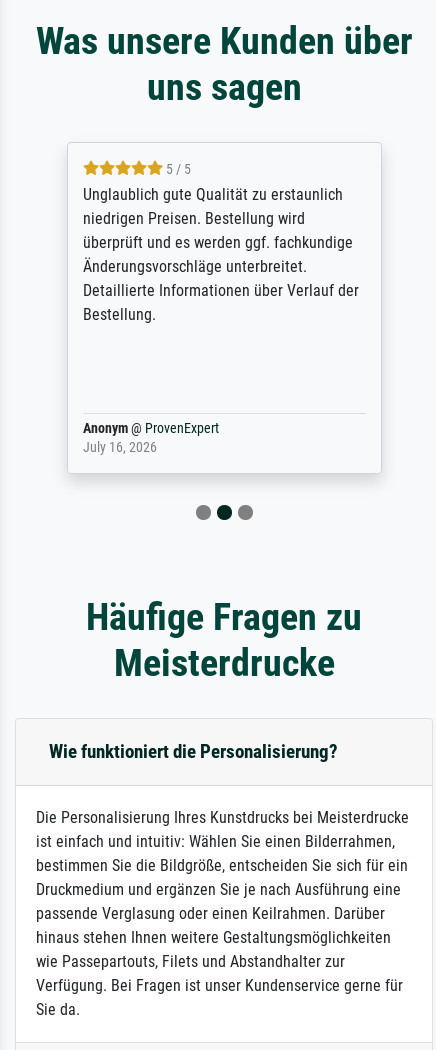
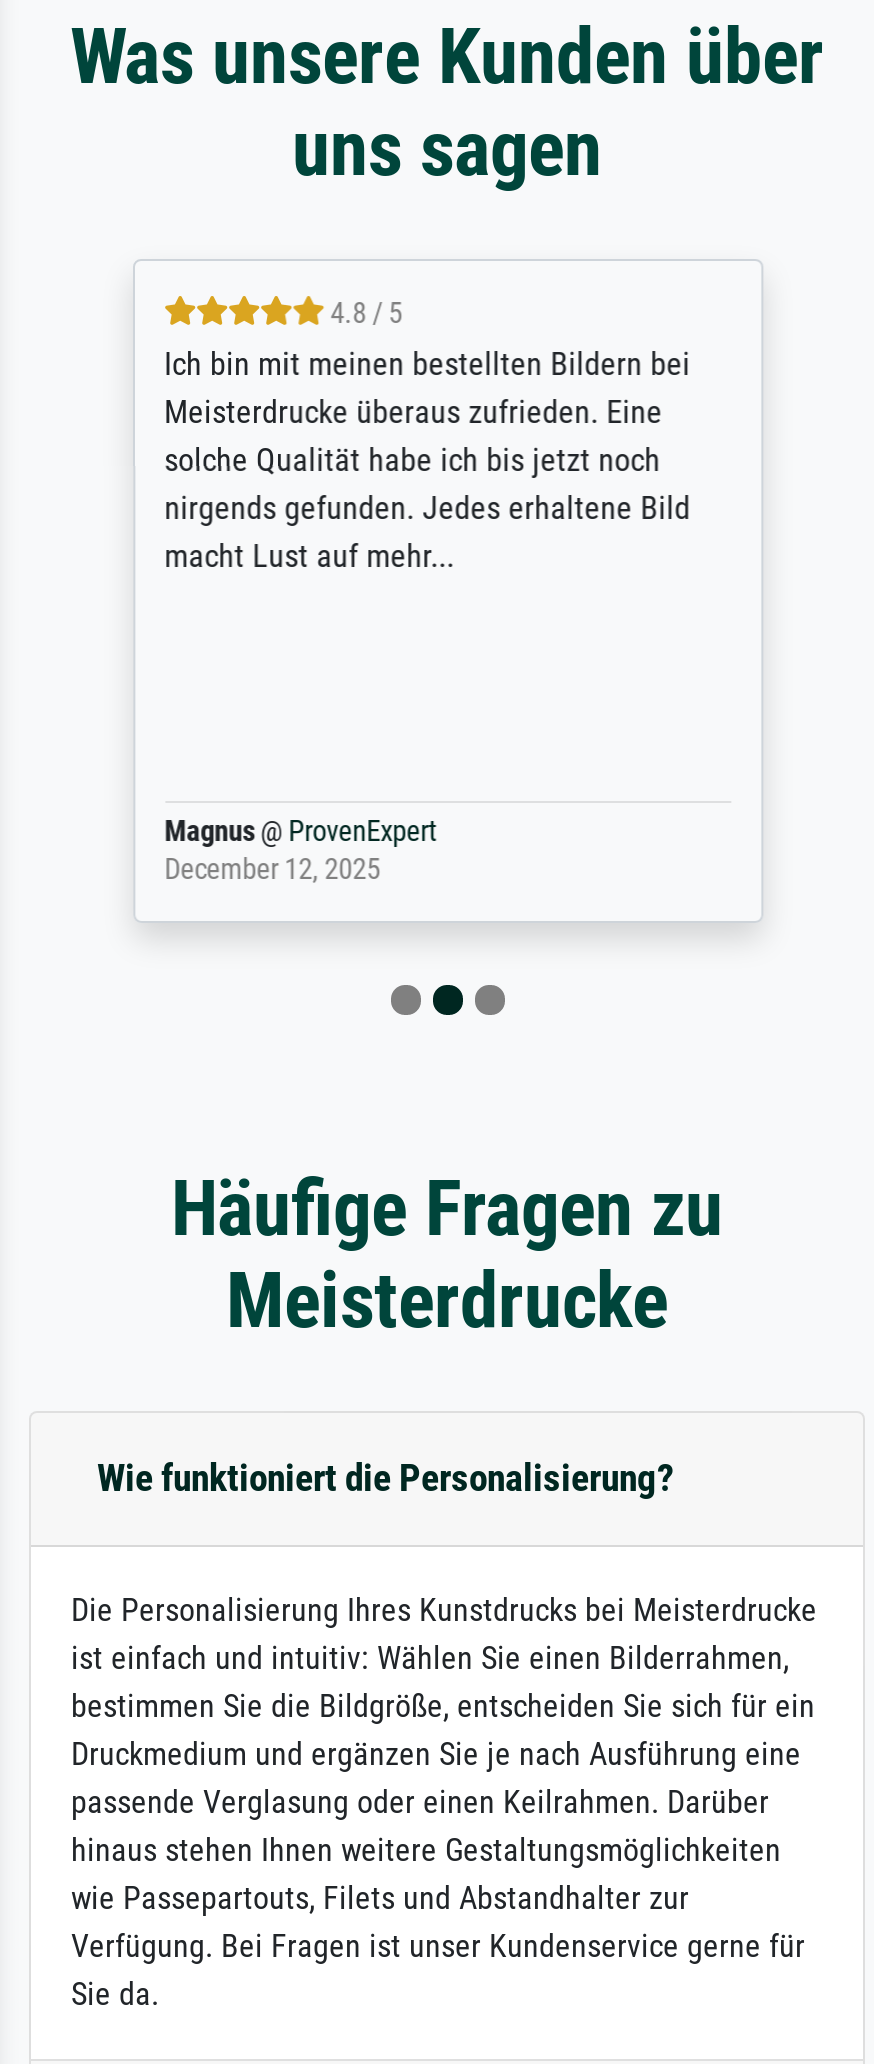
[82,161,358,324] 5 / 5 | Unglaublich gute Qualität zu erstaunlich | niedrigen Preisen. Bestellung wird | überprüft und es werden ggf. fachkundige | Änderungsvorschläge unterbreitet. | Detaillierte Informationen über Verlauf der | Bestellung. -> [164,297,690,575] 4.8 / 5 | Ich bin mit meinen bestellten Bildern bei | Meisterdrucke überaus zufrieden. Eine | solche Qualität habe ich bis jetzt noch | nirgends gefunden. Jedes erhaltene Bild | macht Lust auf mehr...
[82,420,218,456] Anonym @ ProvenExpert | July 16, 2026 -> [164,815,436,887] Magnus @ ProvenExpert | December 12, 2025

